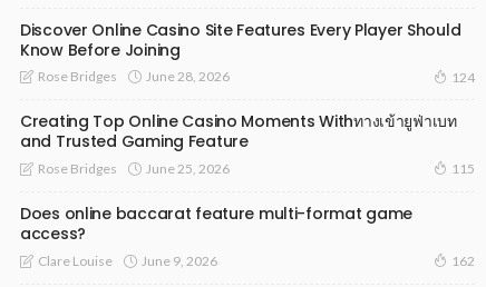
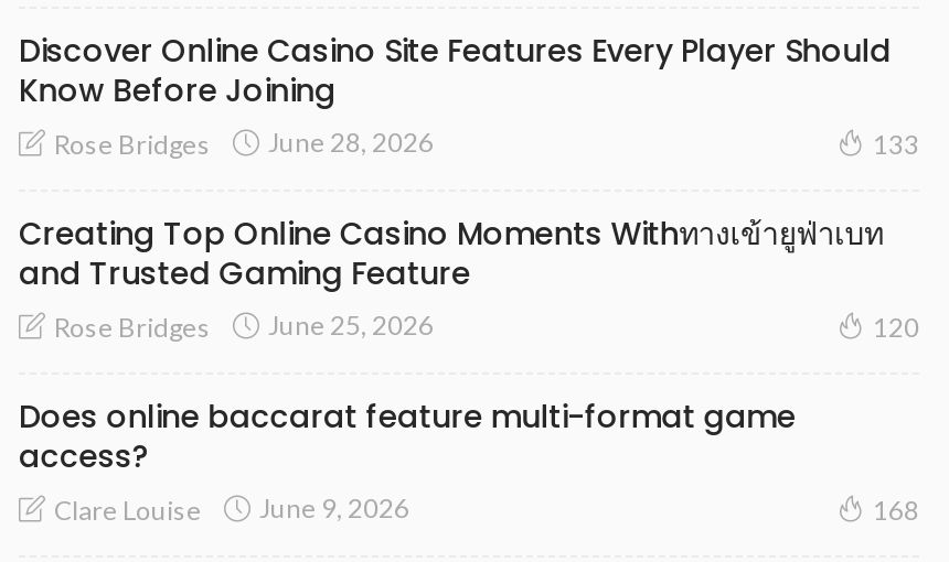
[451,68,475,85] 124 -> [873,127,919,160] 133
[451,161,475,177] 115 -> [873,310,919,343] 120
[451,253,475,270] 162 -> [873,492,919,525] 168

